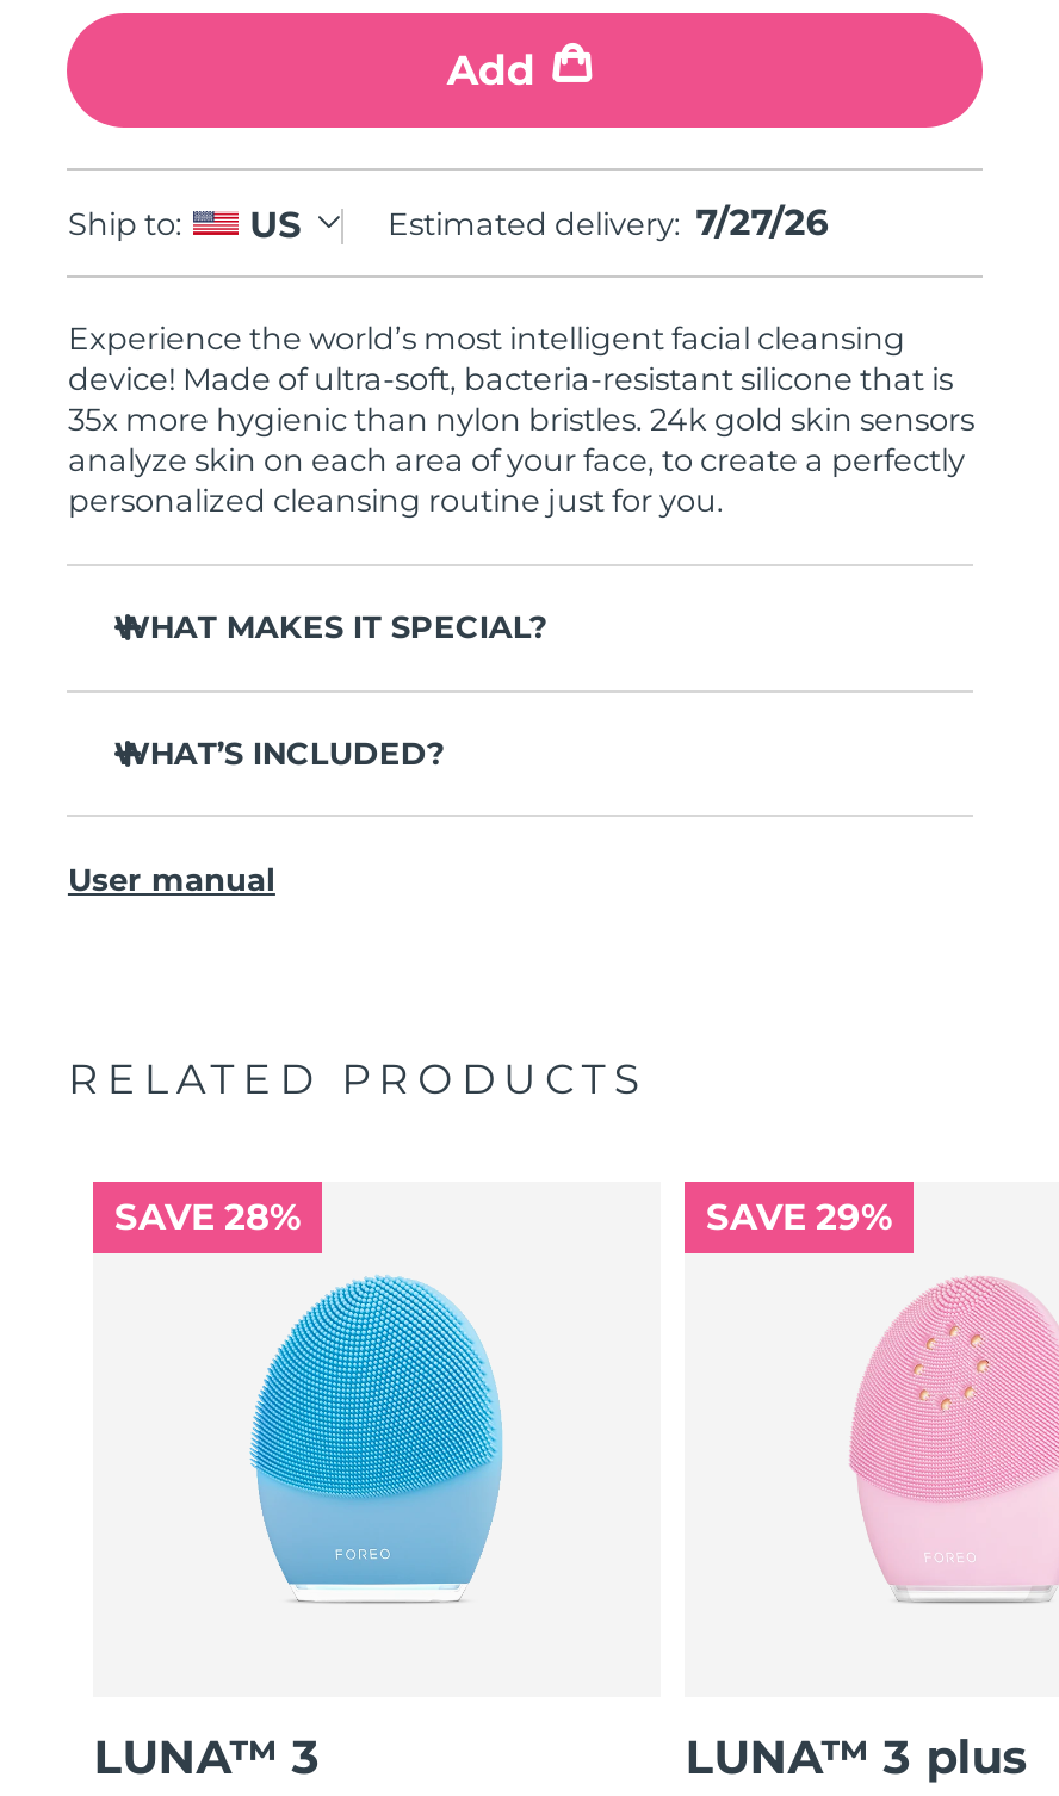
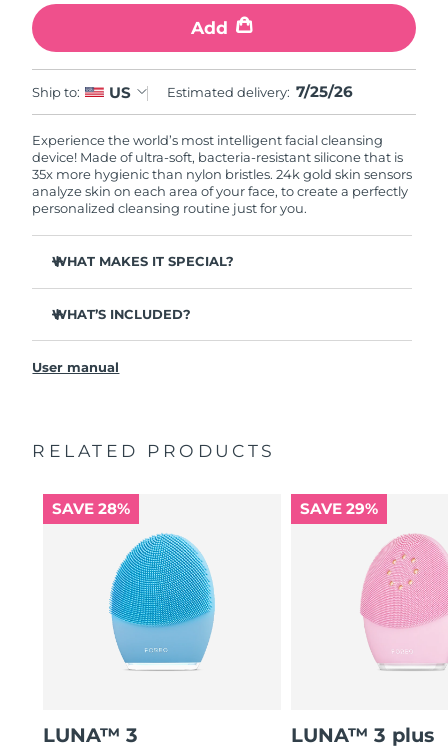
[388,199,830,244] Estimated delivery: 7/27/26 -> [166,82,353,101] Estimated delivery: 7/25/26

